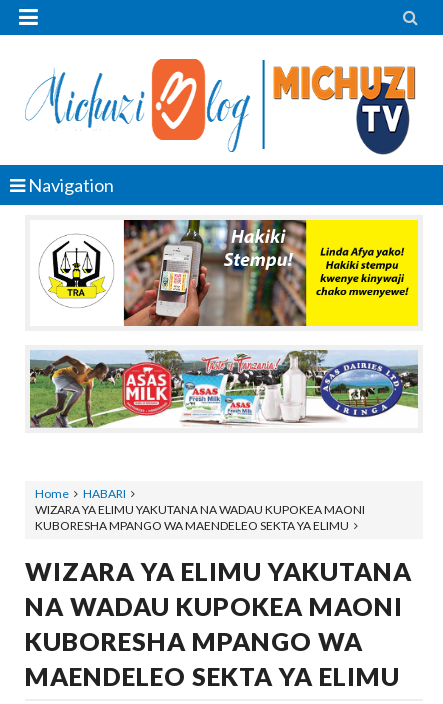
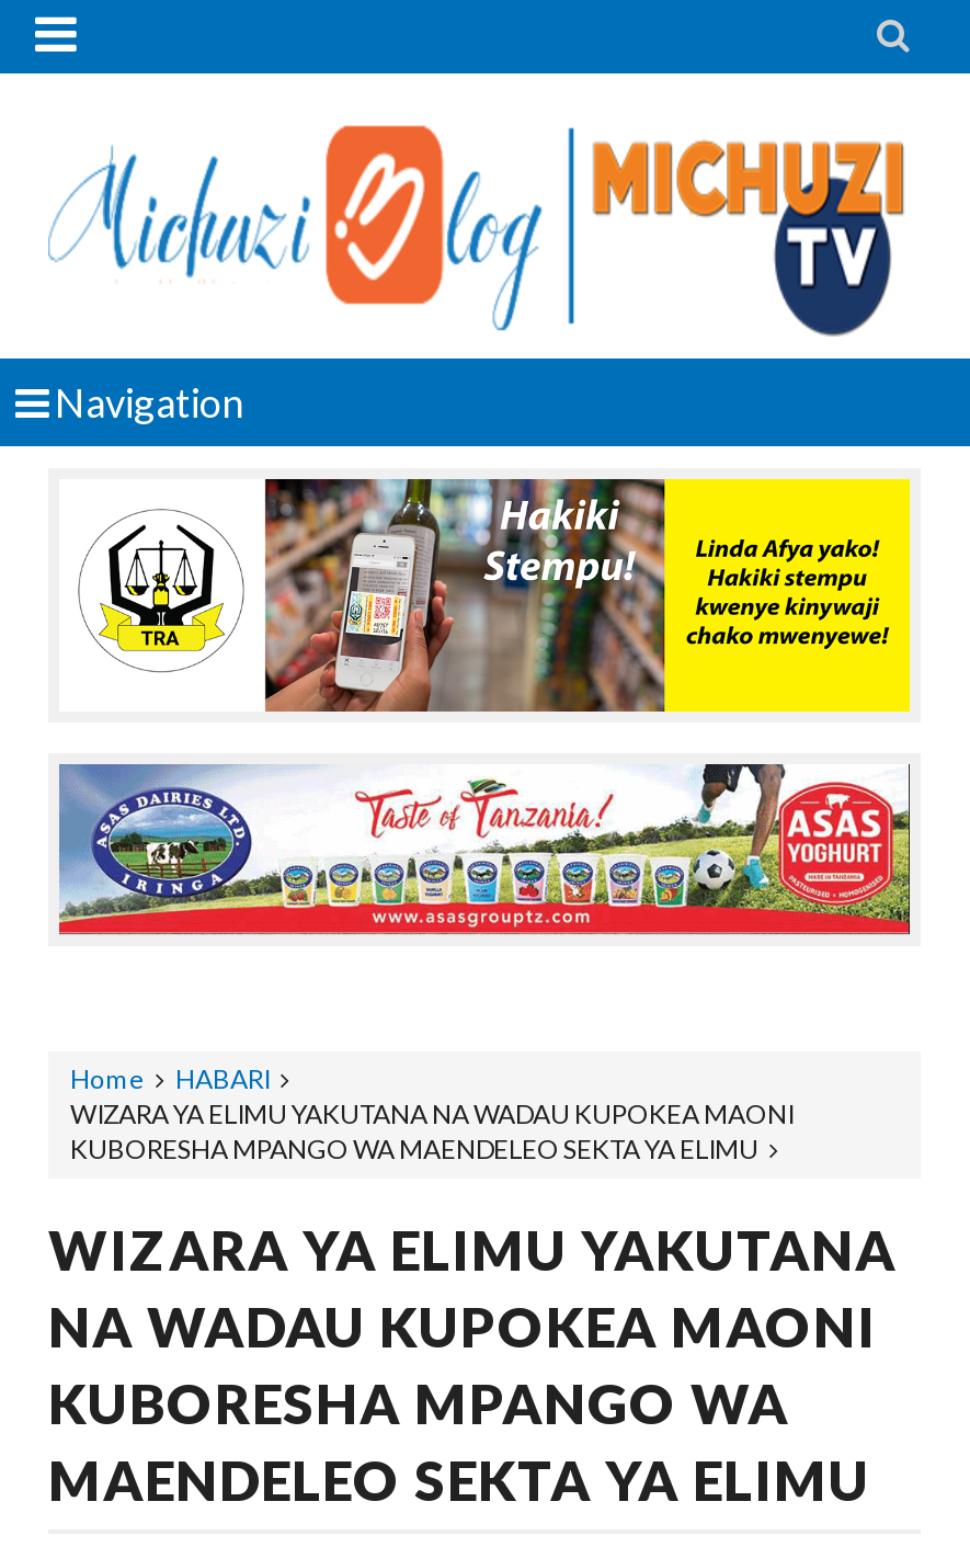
[29,349,418,428] [image] -> [57,762,912,937] [image]

